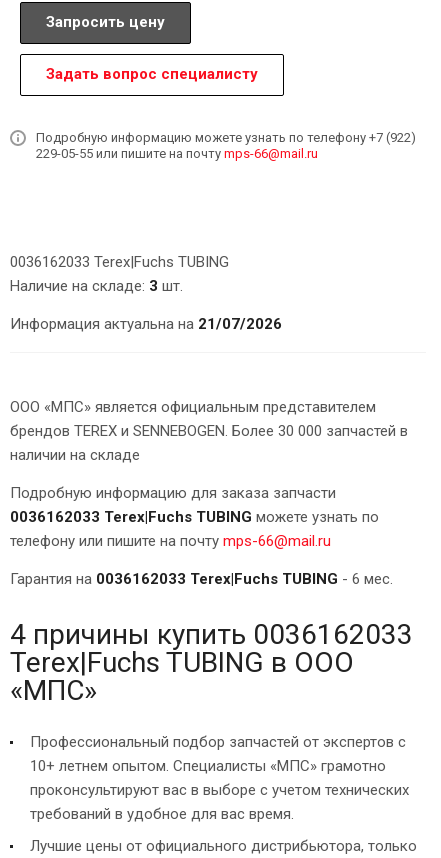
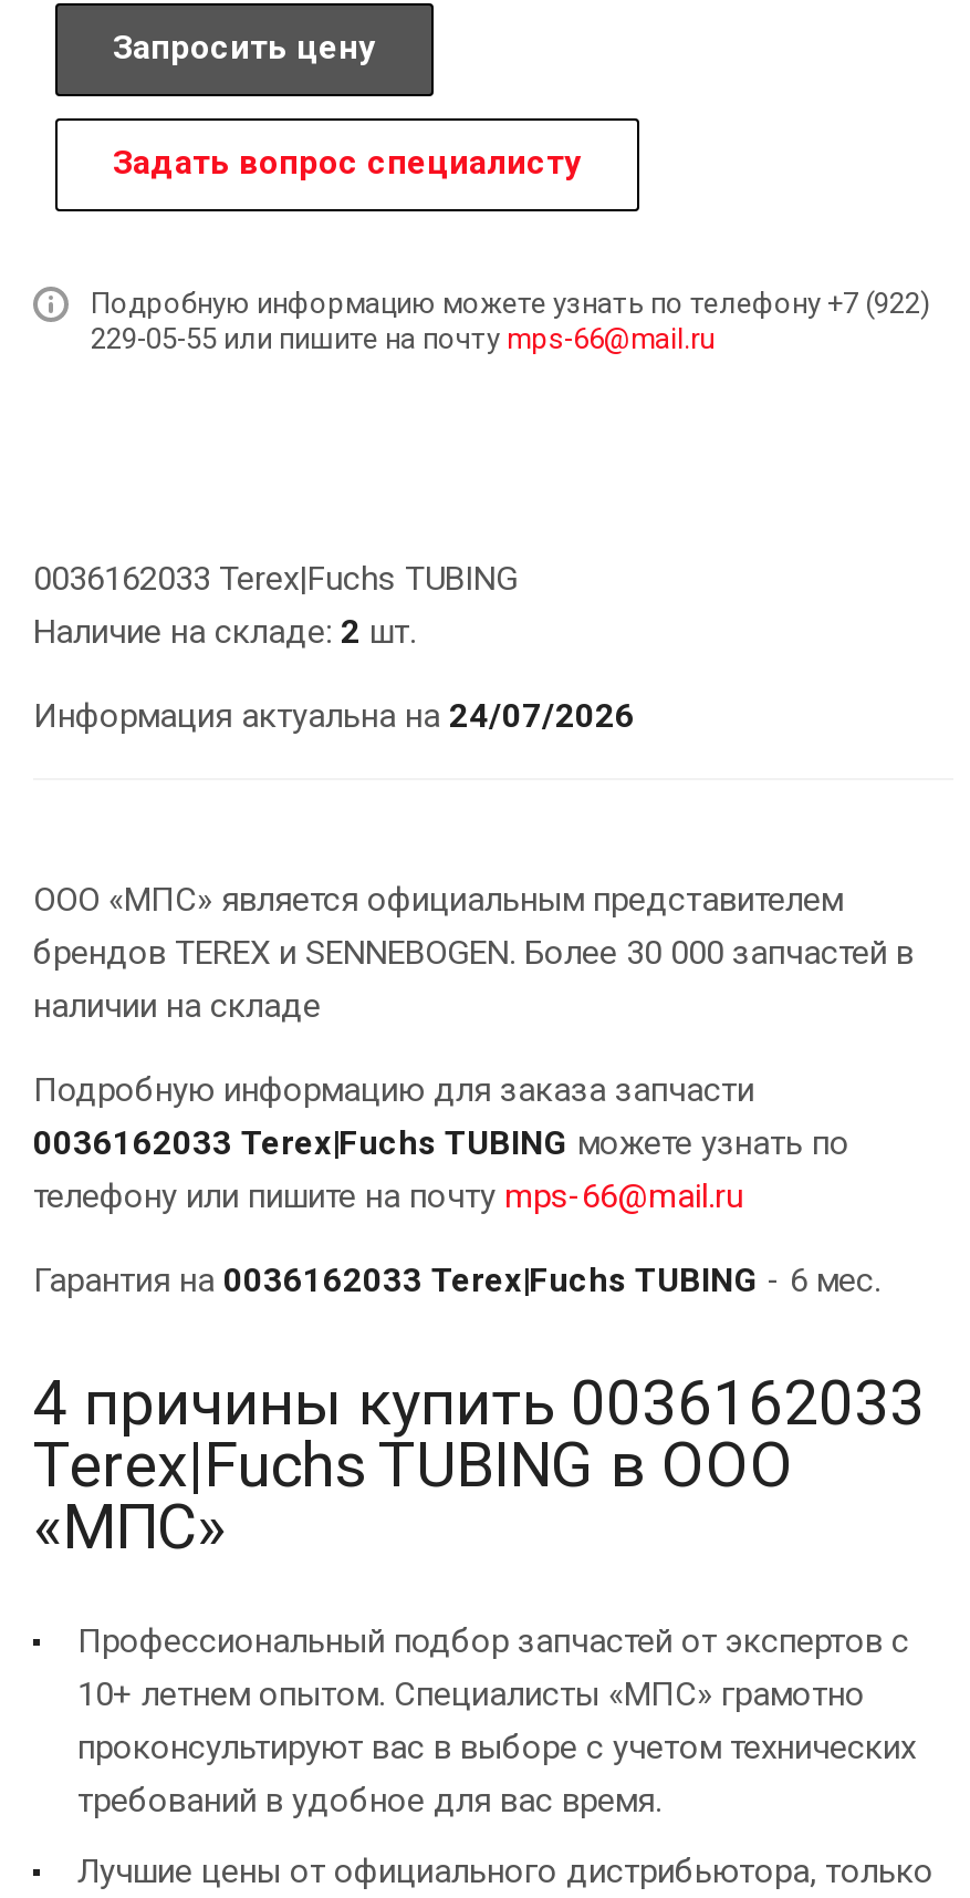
[10,277,183,295] Наличие на складе: 3 шт. -> [33,612,416,651] Наличие на складе: 2 шт.
[10,315,282,333] Информация актуальна на 21/07/2026 -> [33,696,635,736] Информация актуальна на 24/07/2026

